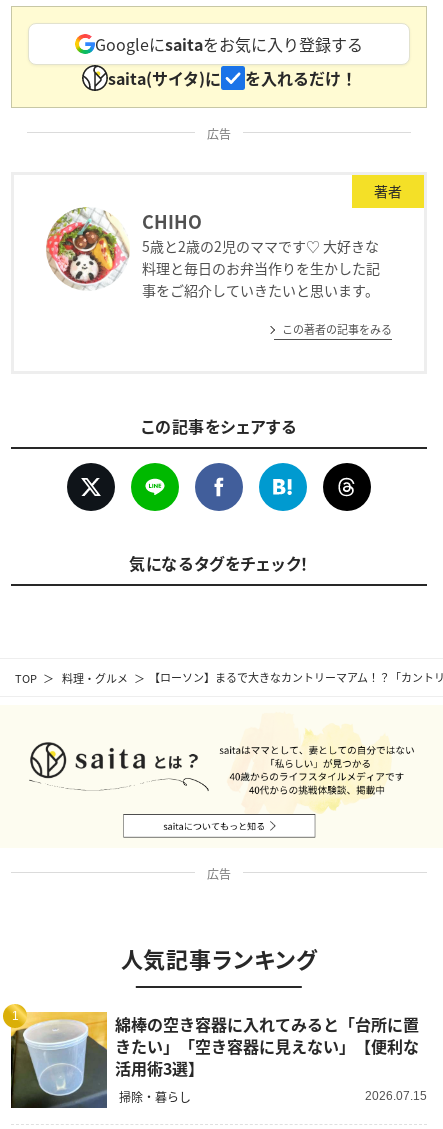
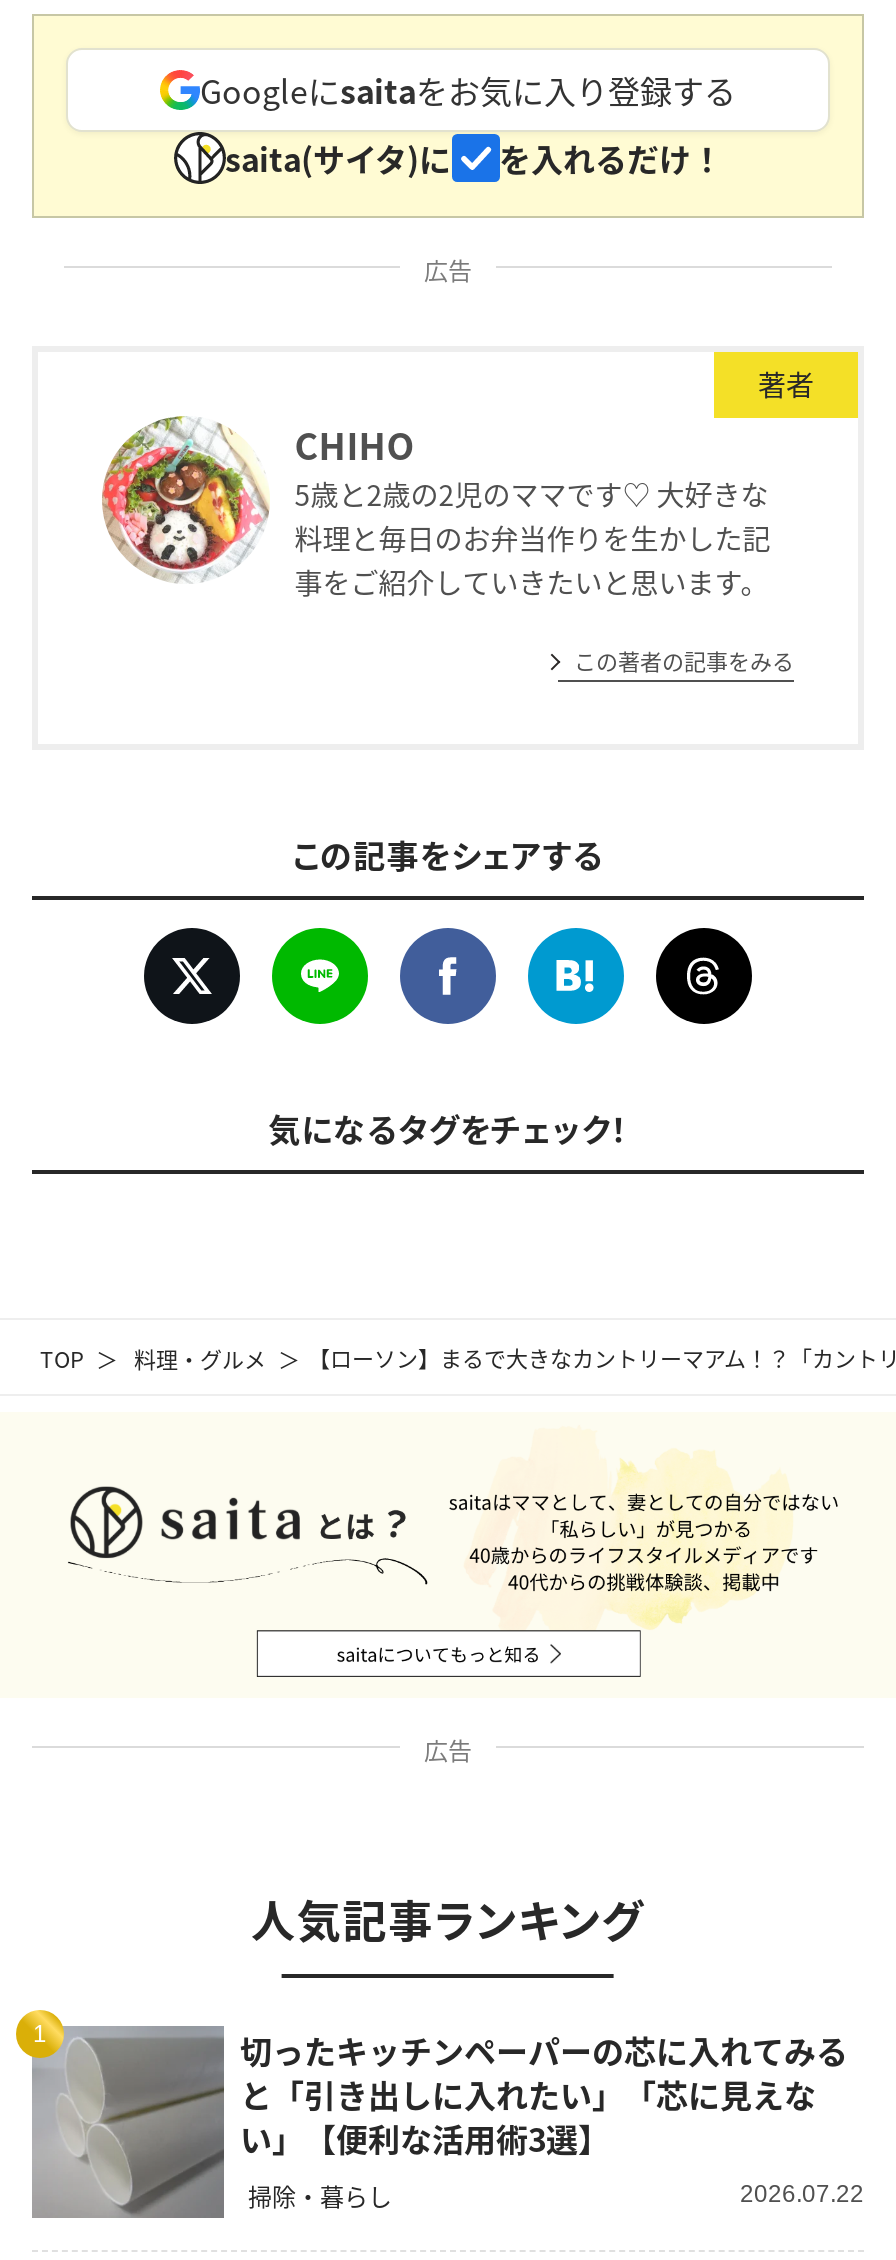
[10,1011,419,1108] [image] | 綿棒の空き容器に入れてみると「台所に置 | きたい」「空き容器に見えない」【便利な | 活用術3選】 -> [32,2025,848,2218] [image] | 切ったキッチンペーパーの芯に入れてみる | と「引き出しに入れたい」「芯に見えな | い」【便利な活用術3選】
[365,1089,427,1103] 2026.07.15 -> [740,2180,864,2208] 2026.07.22

